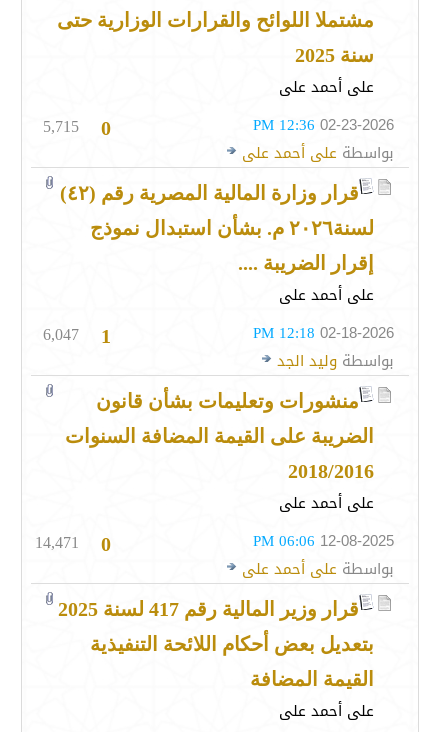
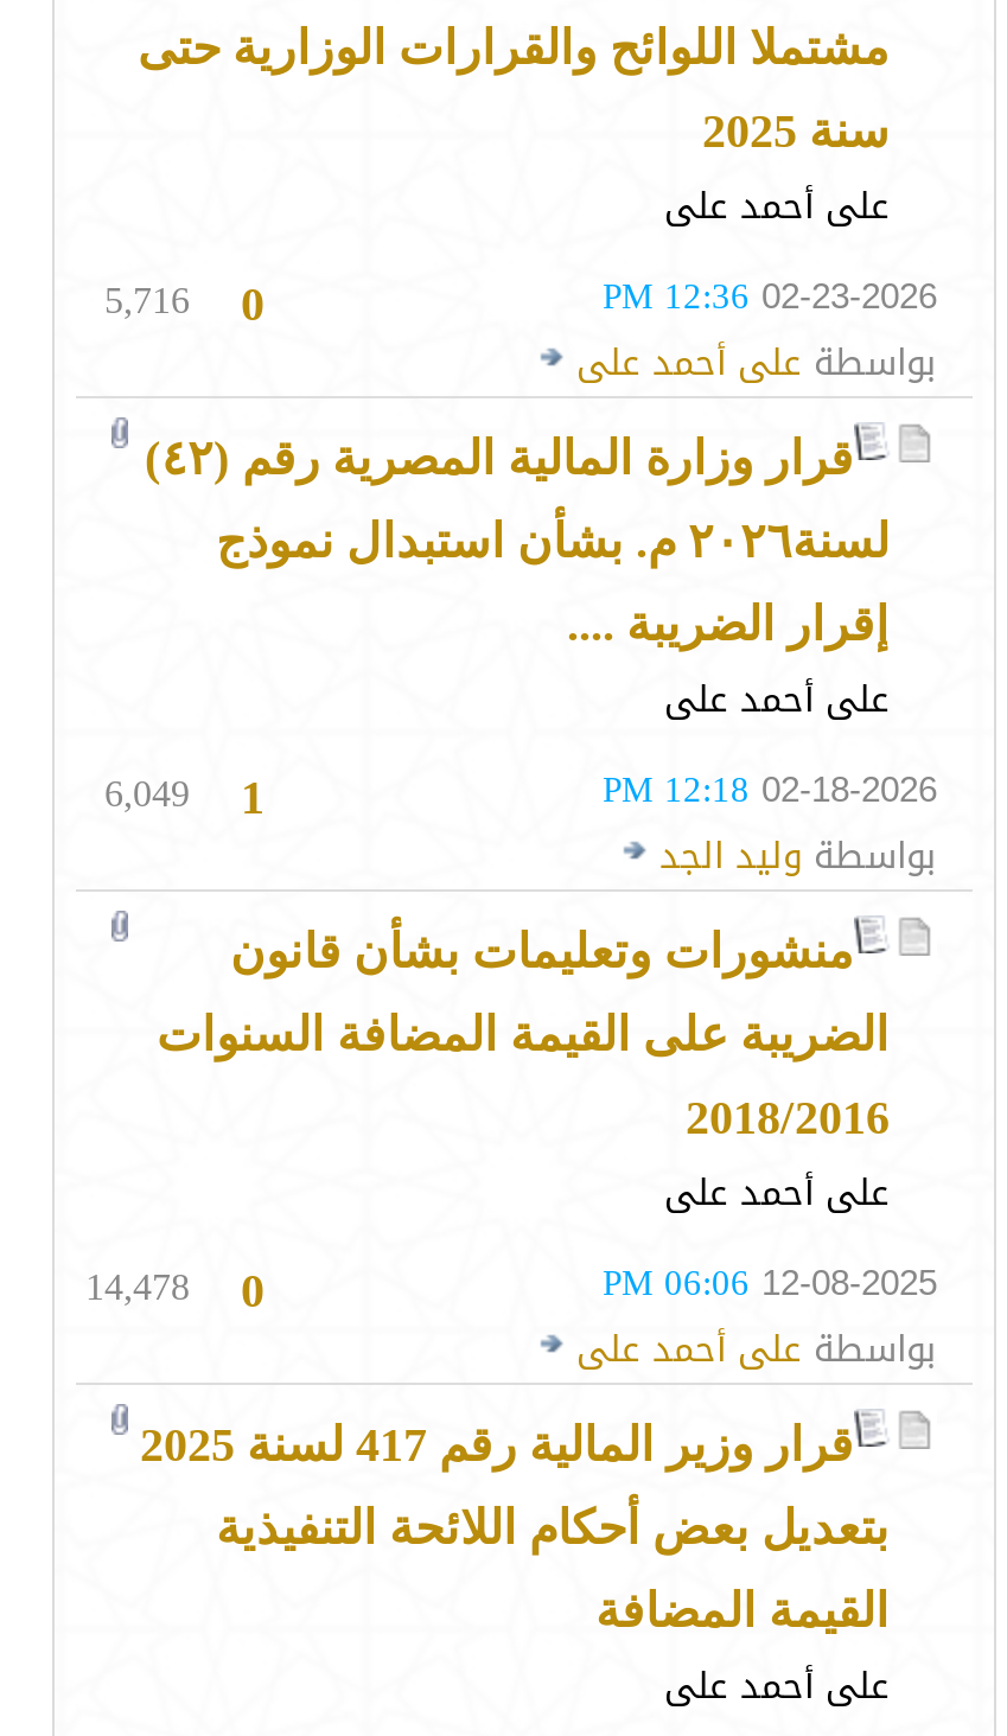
[43,111,110,142] 5,715 0 -> [104,263,265,337] 5,716 0
[43,319,110,350] 6,047 1 -> [104,757,265,830] 6,049 1
[35,527,110,558] 14,471 0 -> [85,1250,265,1323] 14,478 0

